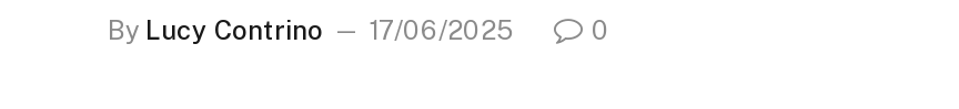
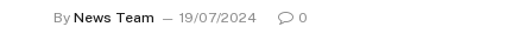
[108,16,514,47] By Lucy Contrino | 17/06/2025 -> [53,10,257,26] By News Team | 19/07/2024

